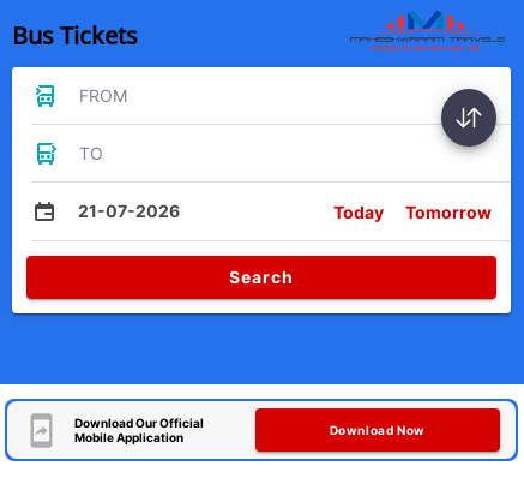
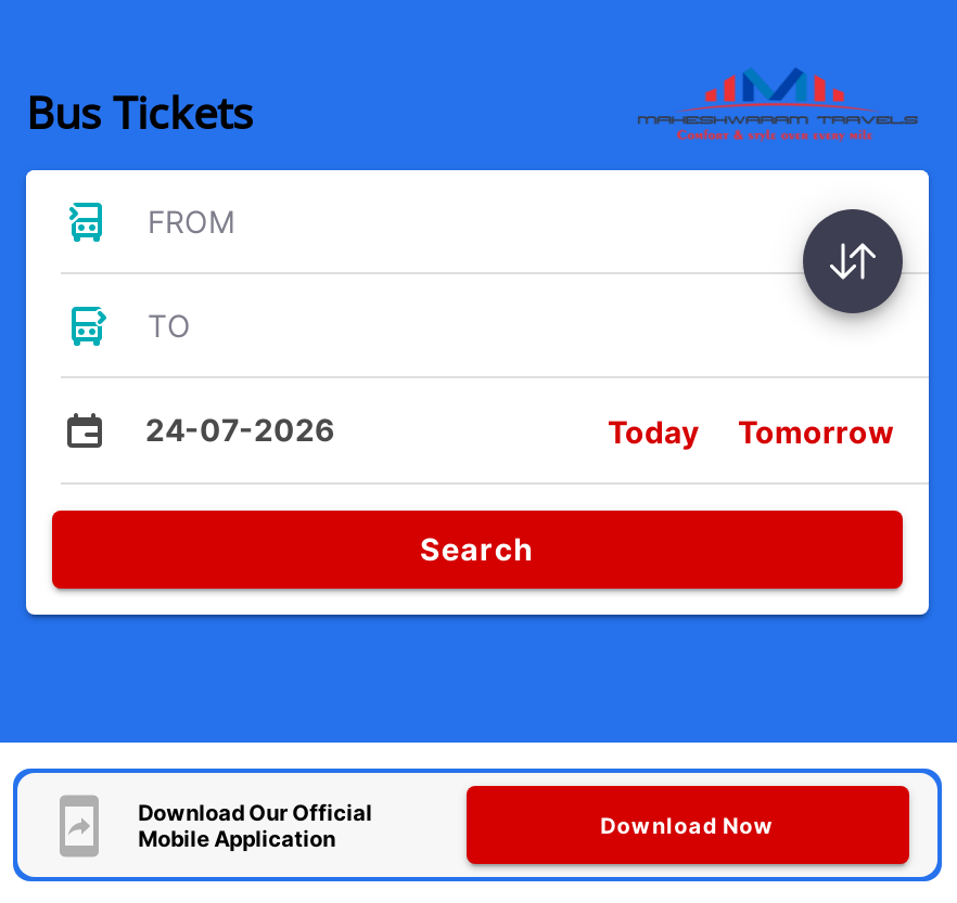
[78,201,180,221] 21-07-2026 -> [145,411,334,448] 24-07-2026

